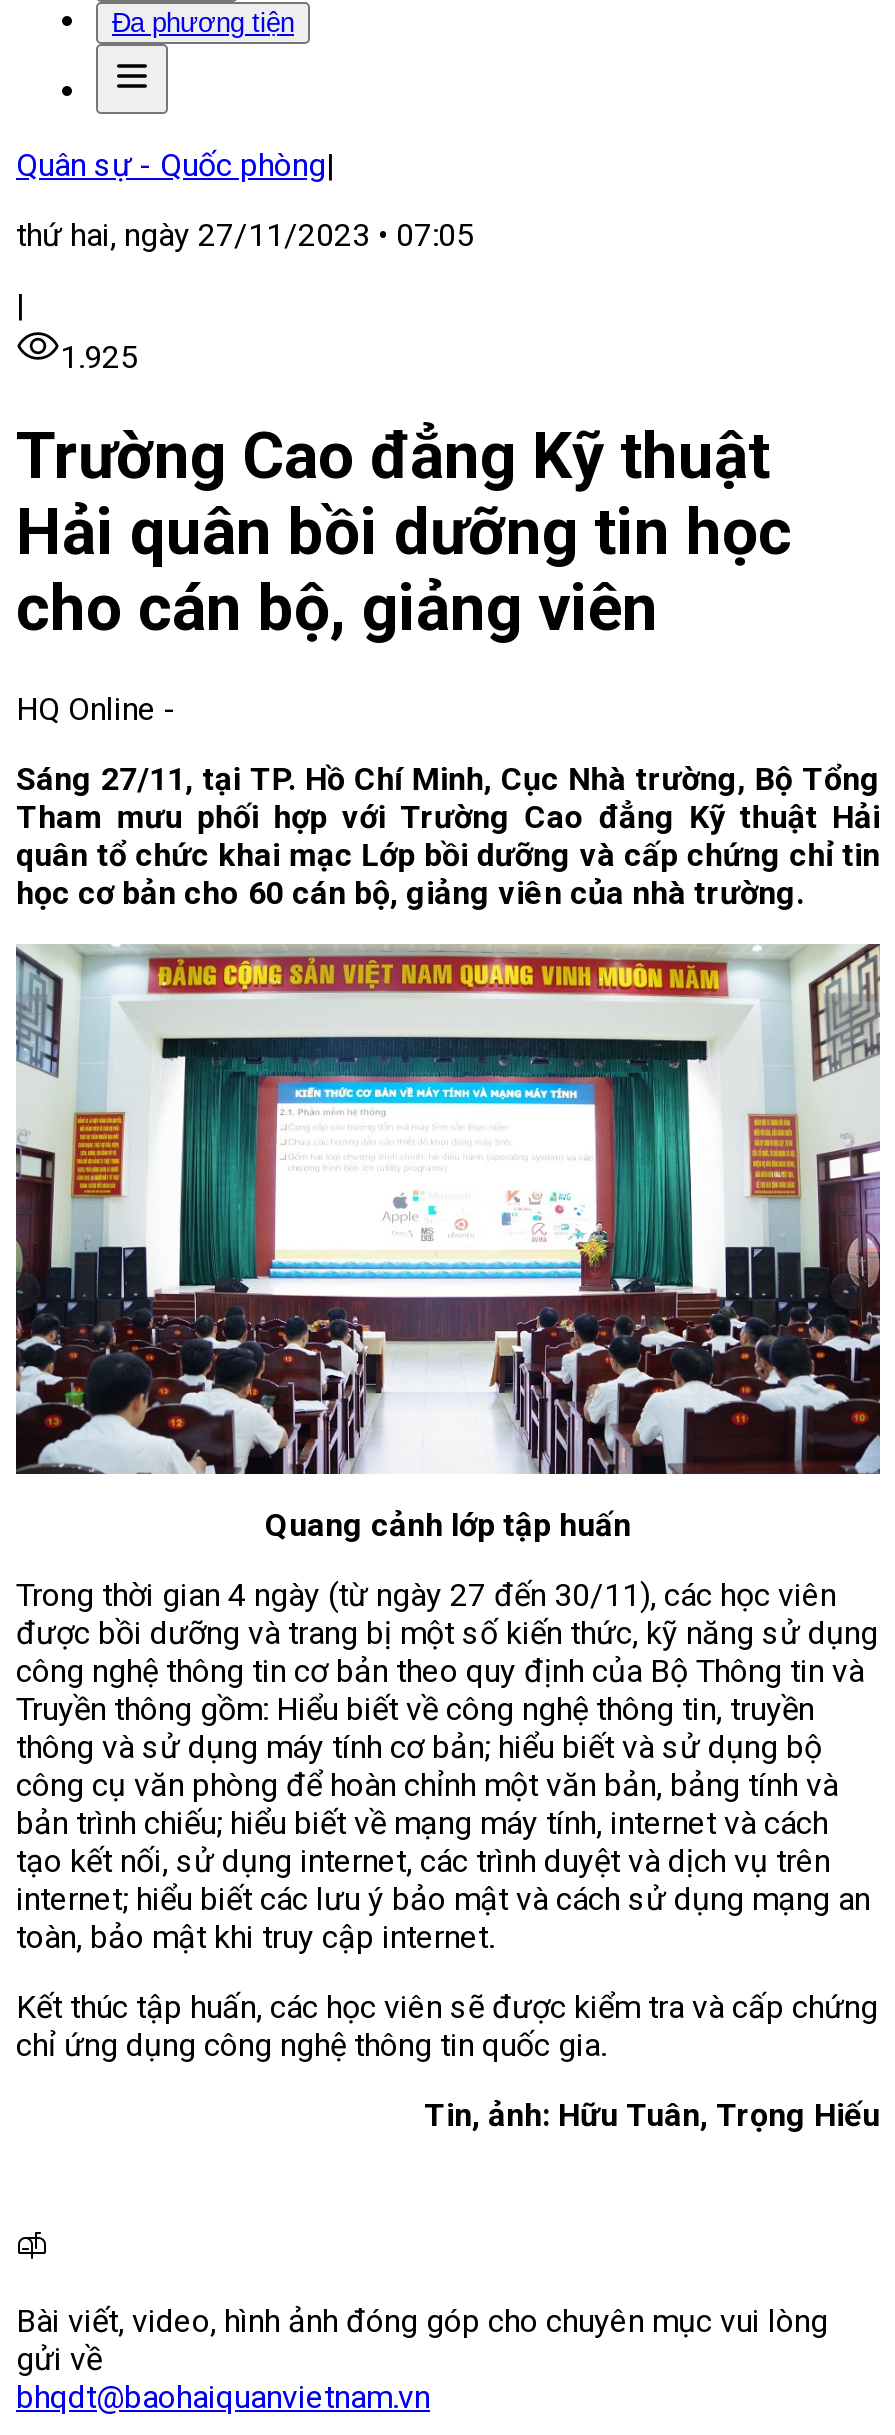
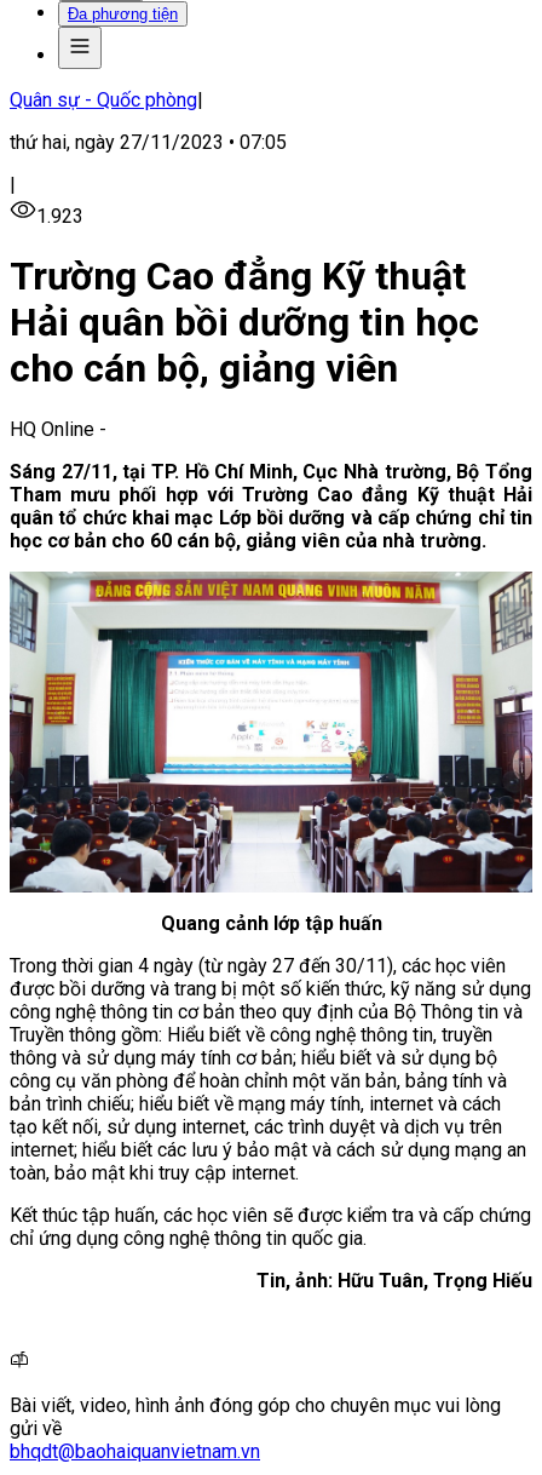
[60,338,138,376] 1.925 -> [36,205,83,228] 1.923

